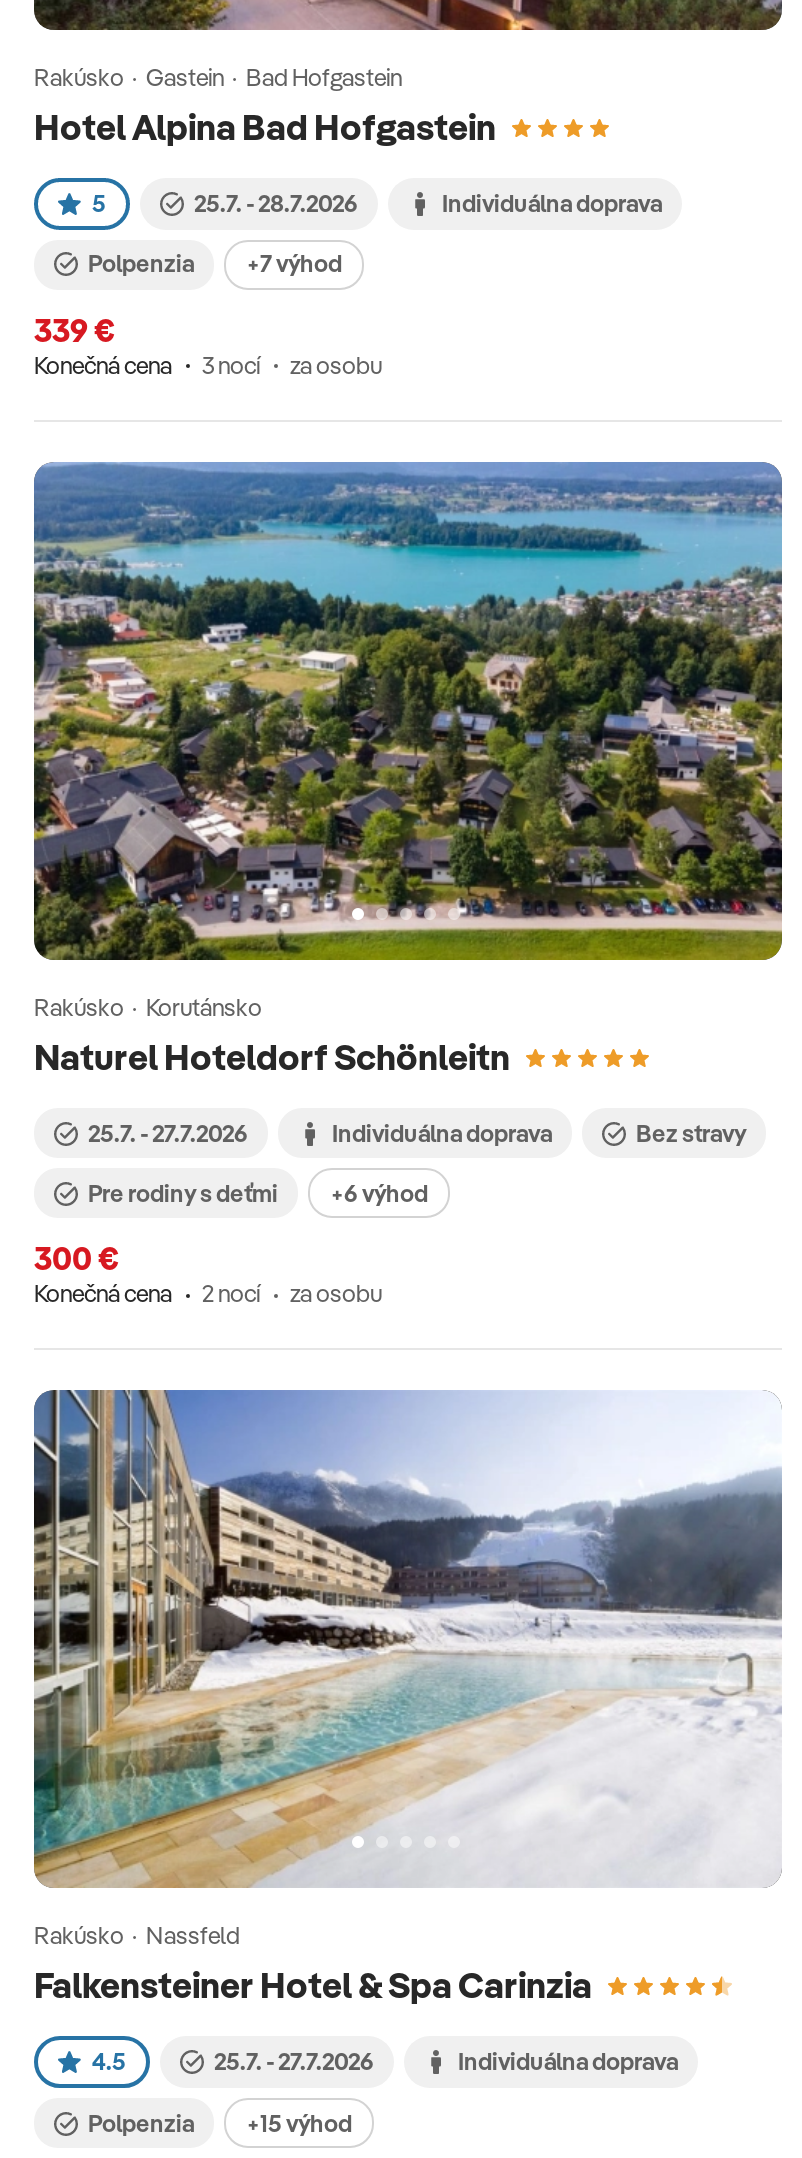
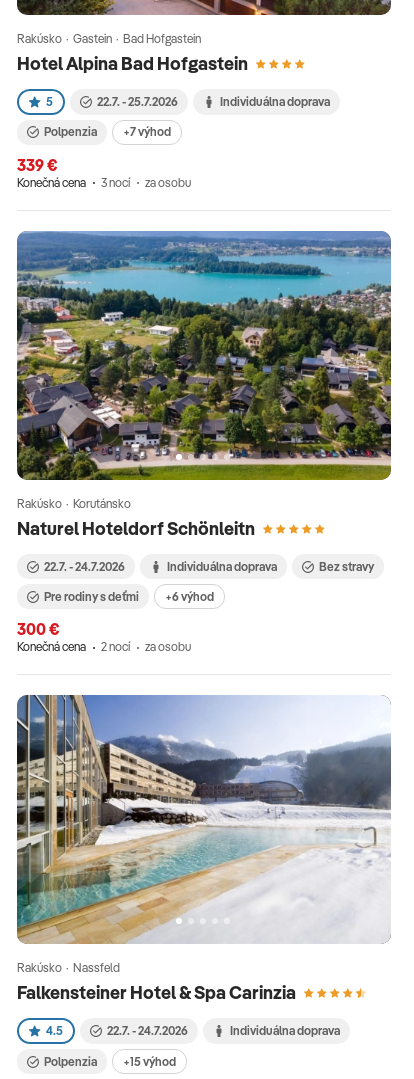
[194,188,358,218] 25.7. - 28.7.2026 -> [97,94,178,109] 22.7. - 25.7.2026
[88,1117,248,1147] 25.7. - 27.7.2026 -> [44,559,125,574] 22.7. - 24.7.2026
[214,2046,374,2076] 25.7. - 27.7.2026 -> [107,1023,188,1038] 22.7. - 24.7.2026

